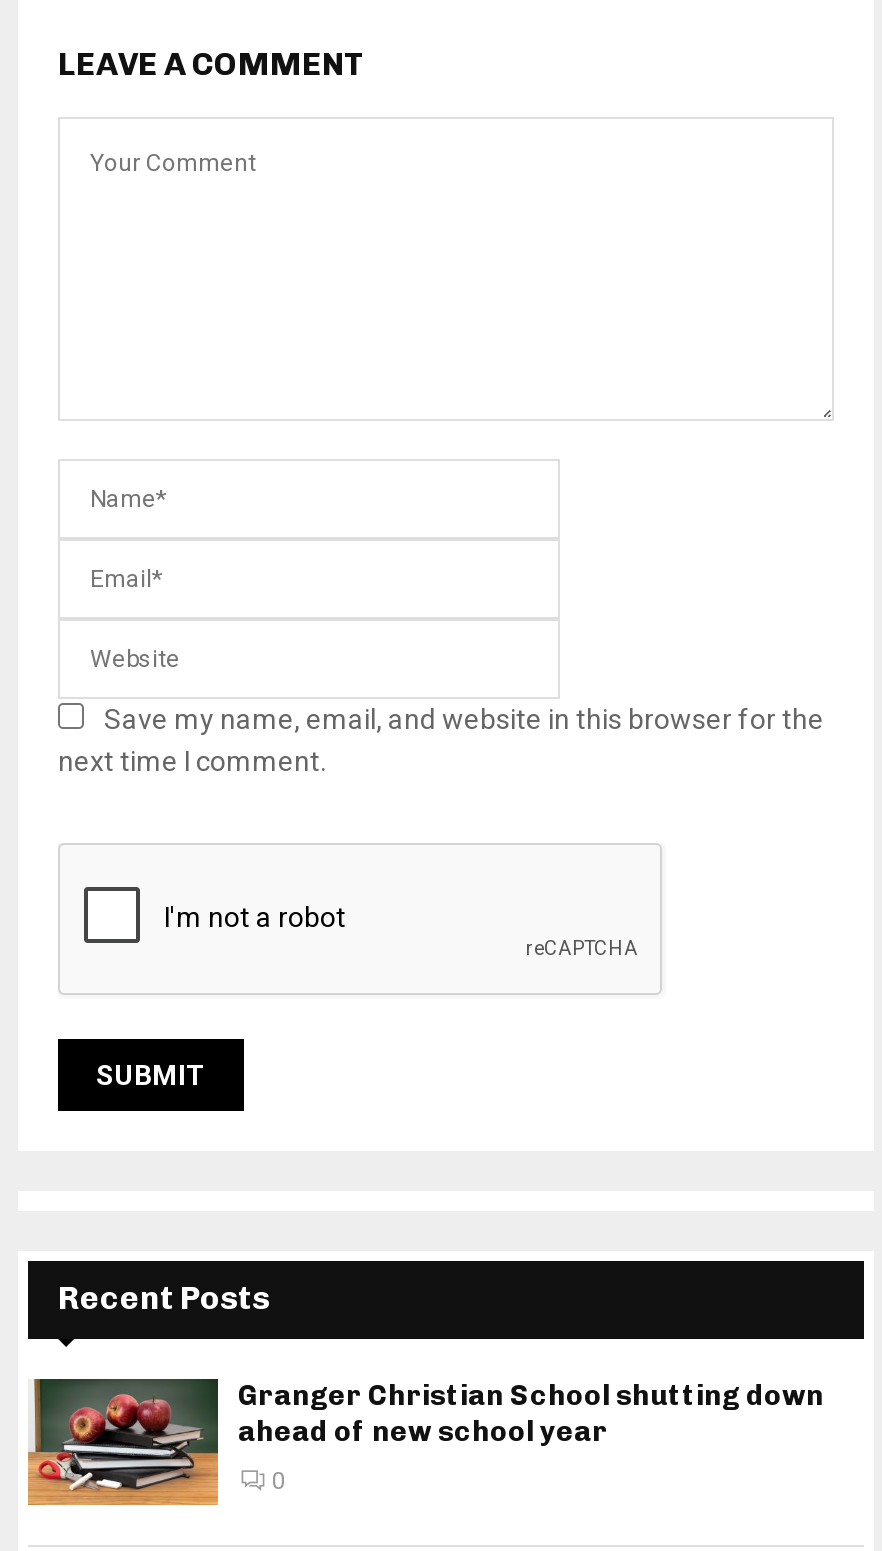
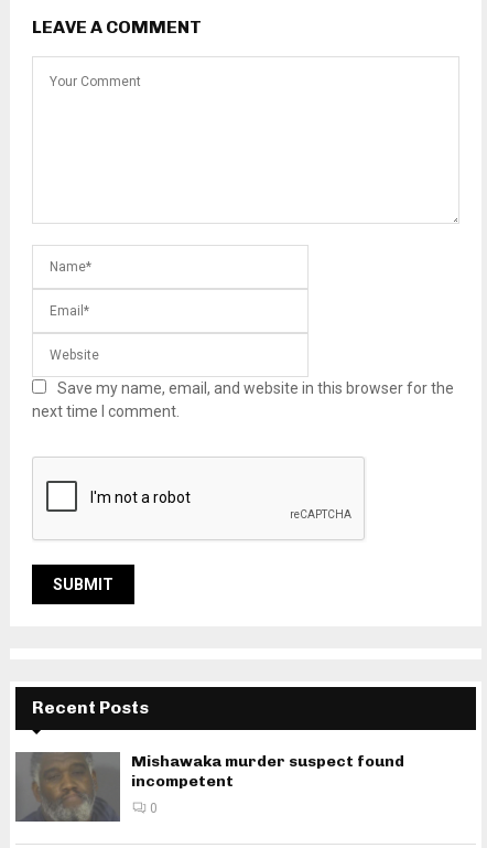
[26,1378,824,1507] [image] | Granger Christian School shutting down | ahead of new school year -> [14,752,404,823] [image] | Mishawaka murder suspect found | incompetent

